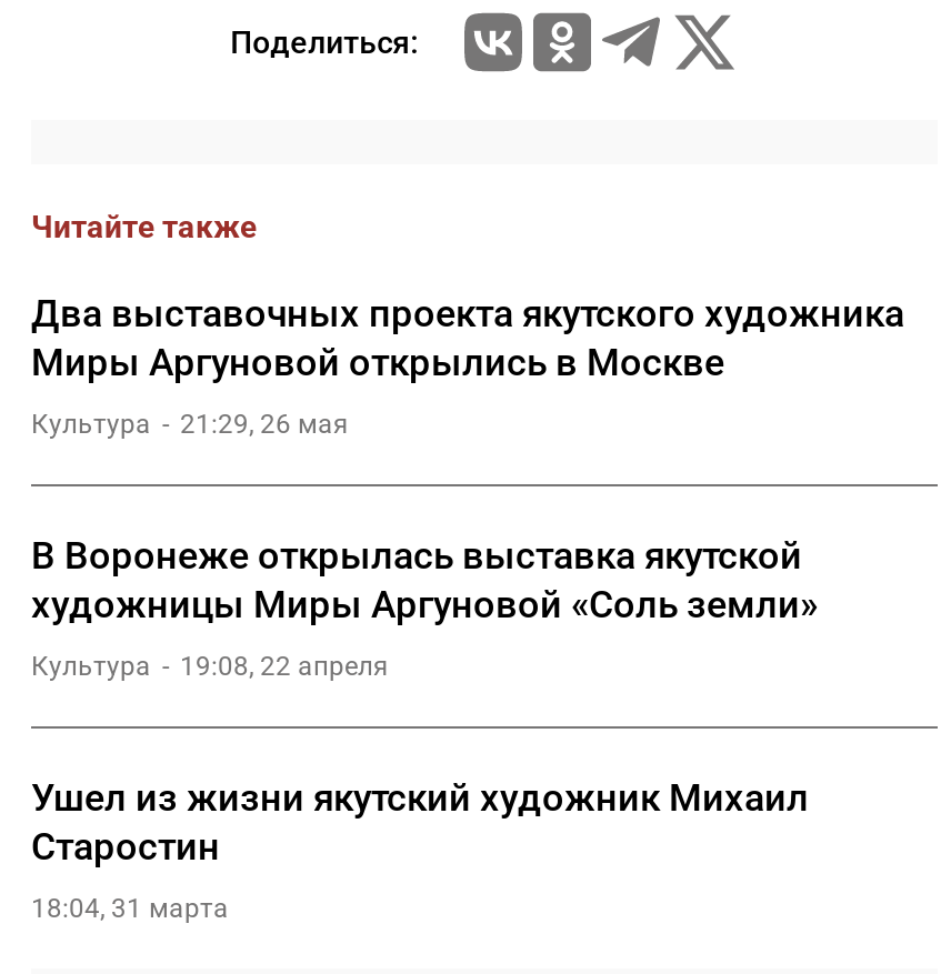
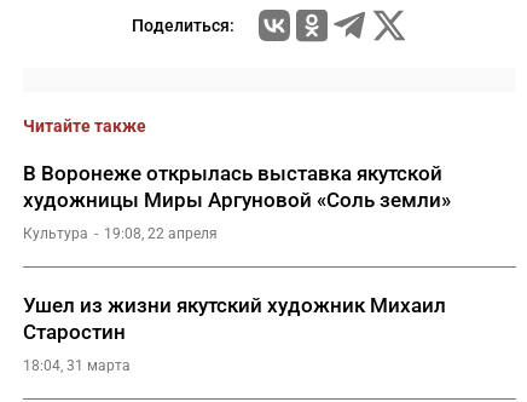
[31,291,904,440] Два выставочных проекта якутского художника | Миры Аргуновой открылись в Москве | Культура | 21:29, 26 мая -> none

